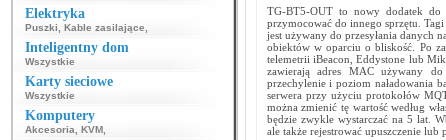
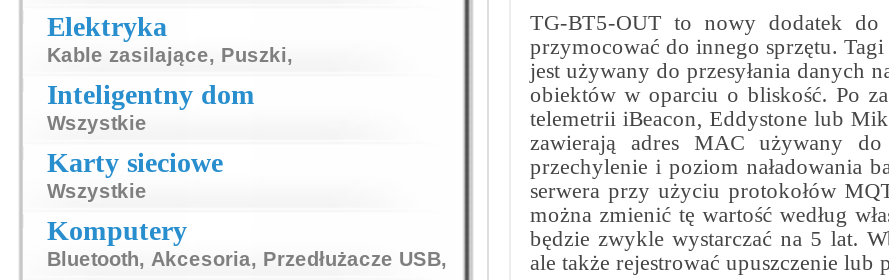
[25,22,148,33] Puszki, Kable zasilające, -> [47,44,293,66] Kable zasilające, Puszki,
[25,124,106,135] Akcesoria, KVM, -> [47,248,447,270] Bluetooth, Akcesoria, Przedłużacze USB,

